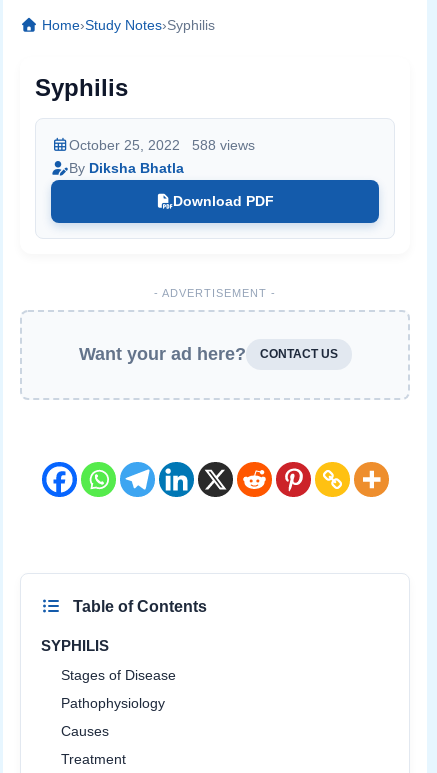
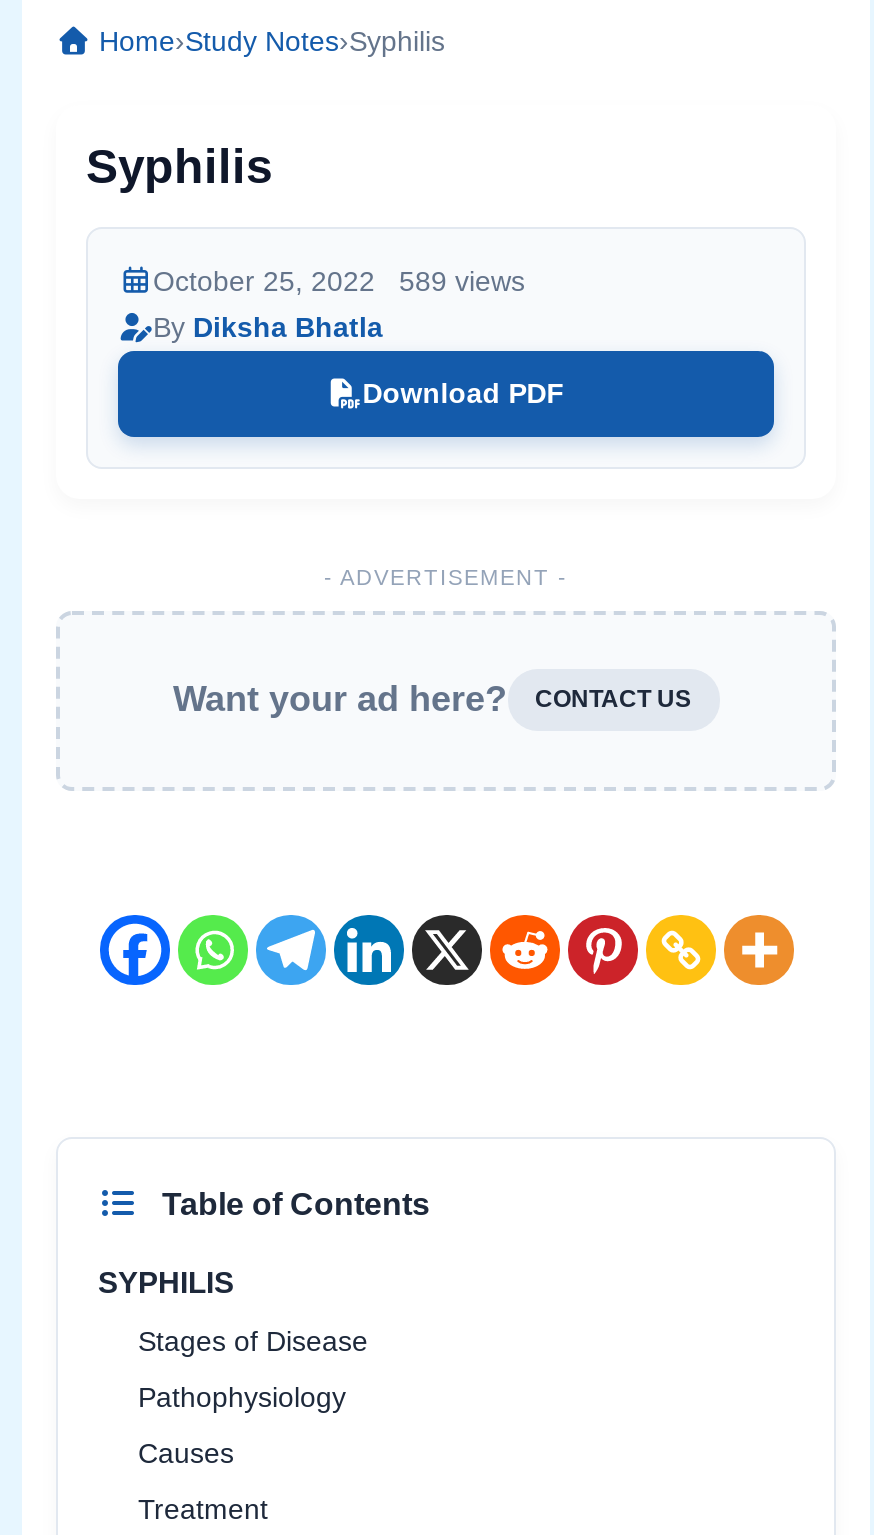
[68,136,254,152] October 25, 2022 588 views -> [153,264,525,296] October 25, 2022 589 views

